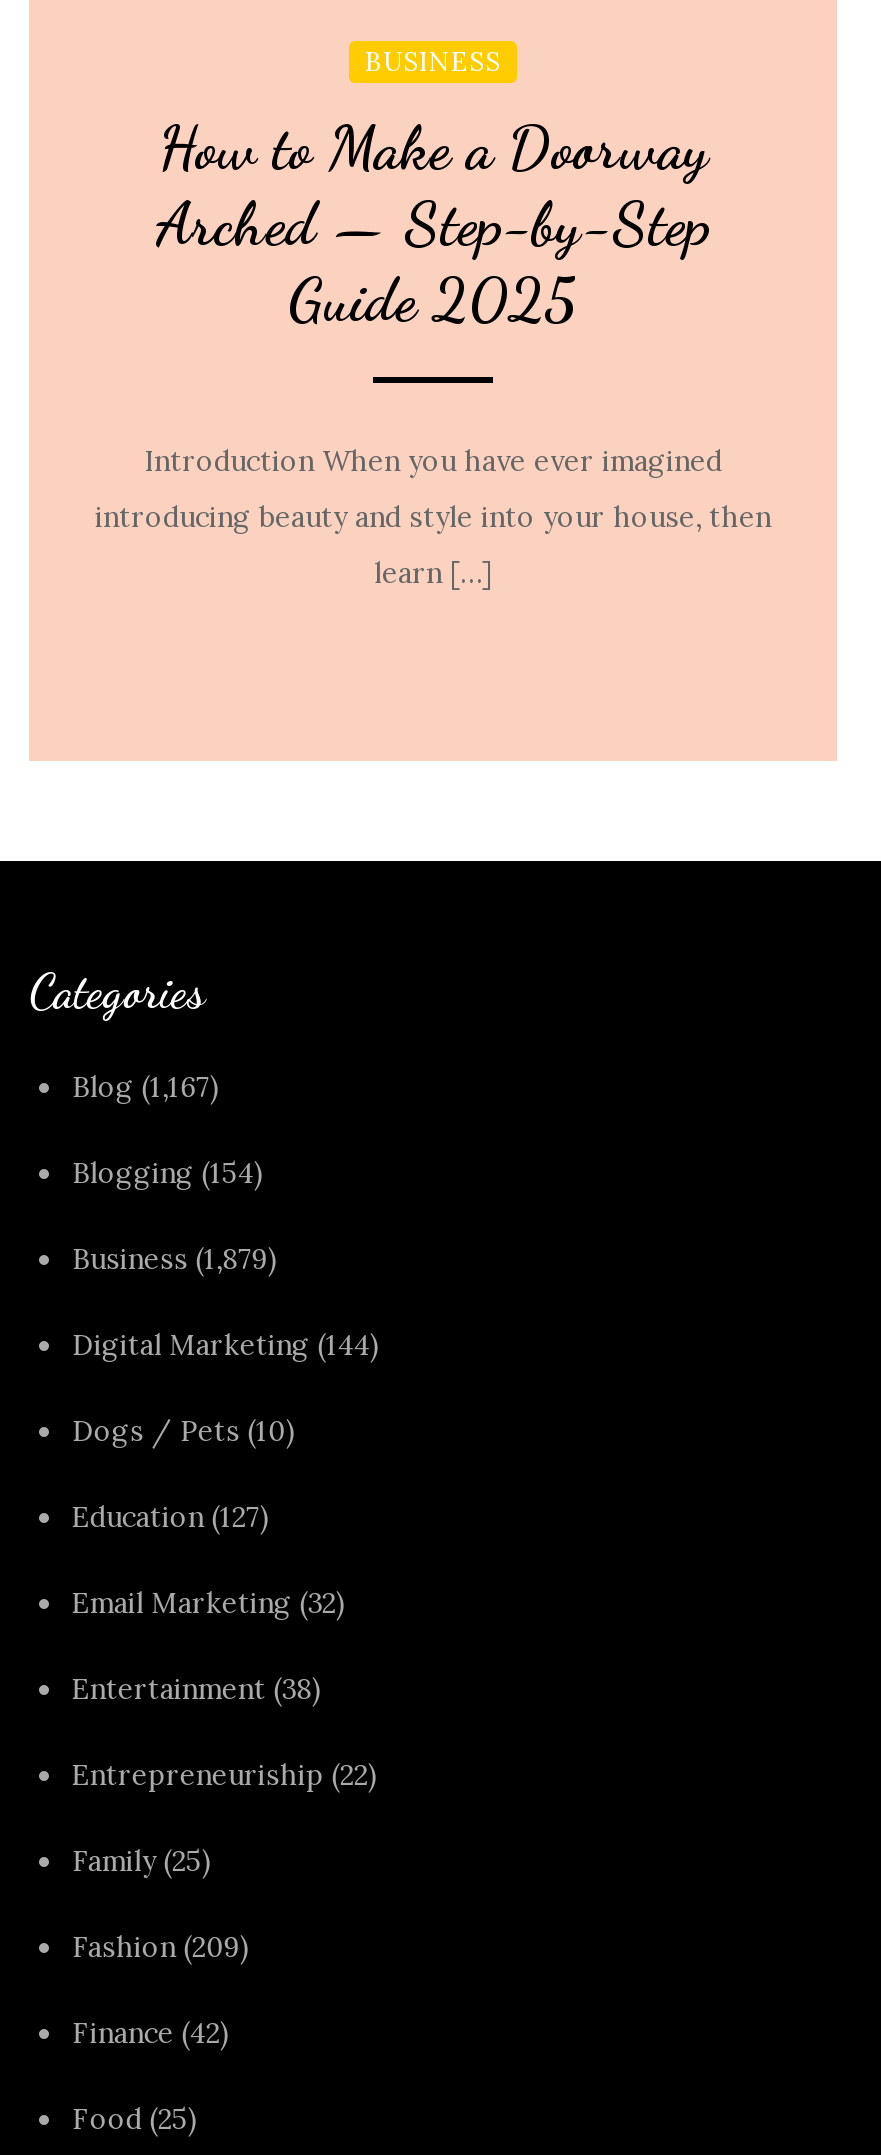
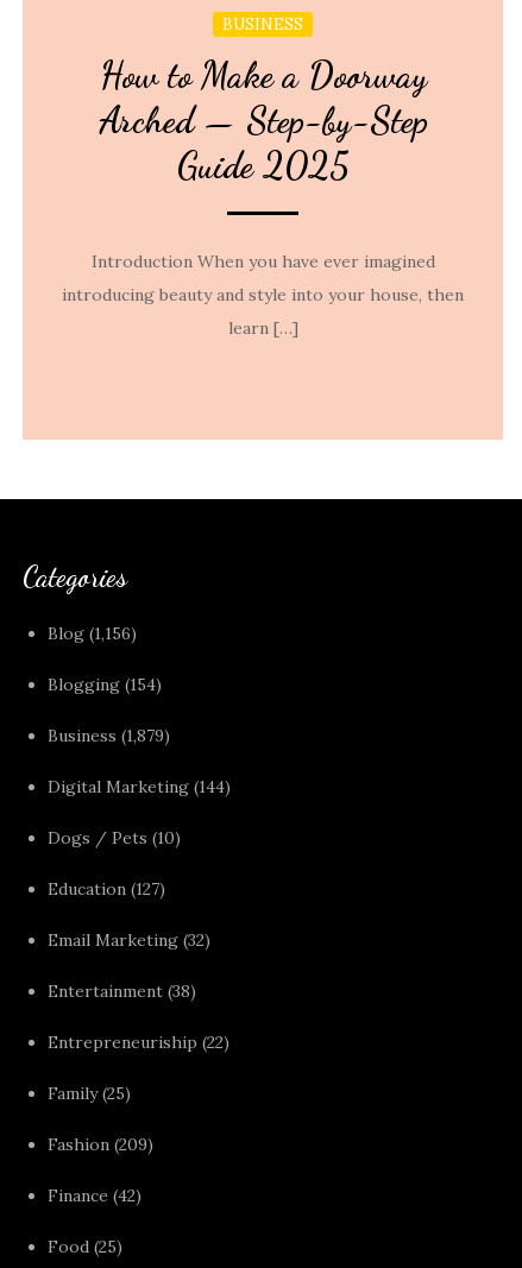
[72,1069,220,1105] Blog (1,167) -> [48,623,137,644] Blog (1,156)

